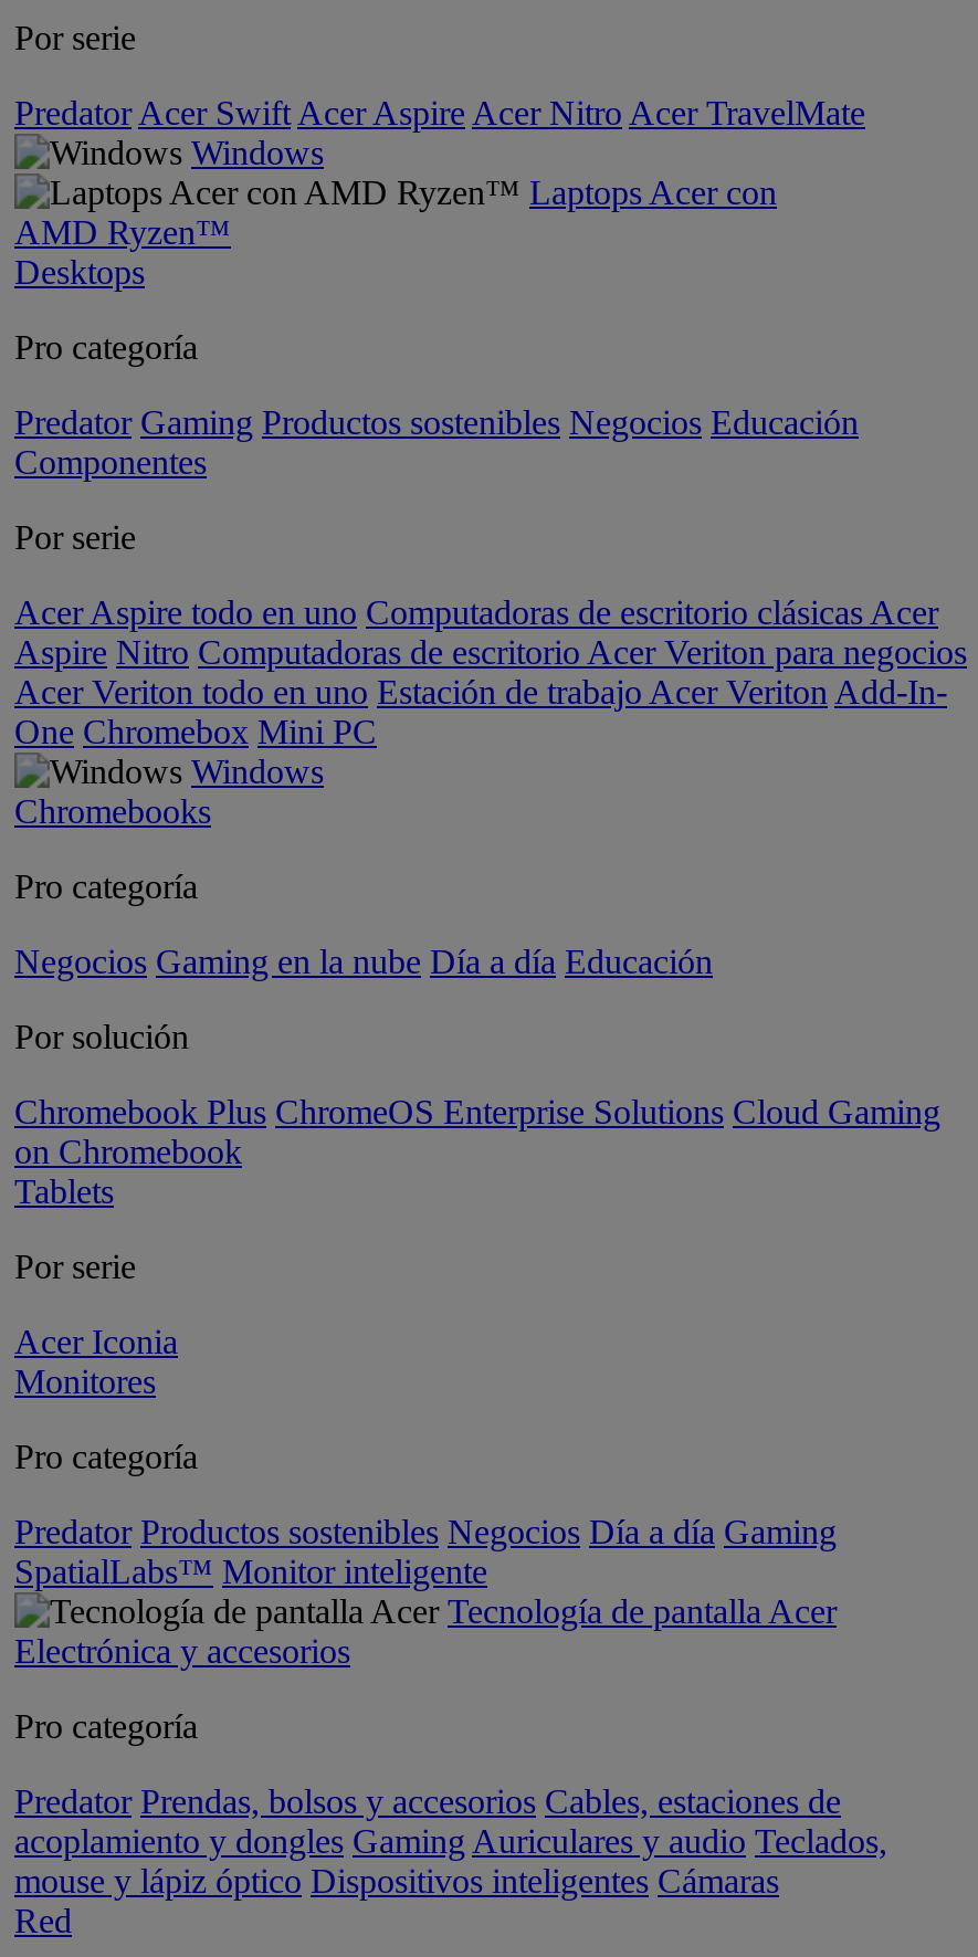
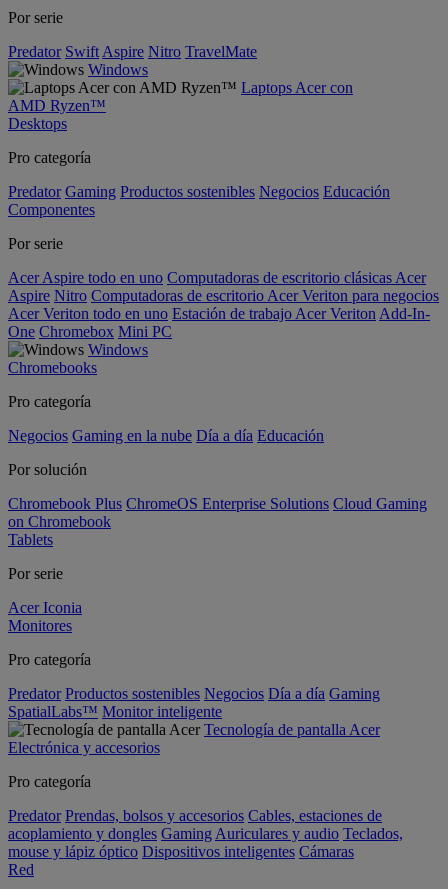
[14,94,865,131] Predator Acer Swift Acer Aspire Acer Nitro Acer TravelMate -> [8,43,257,60] Predator Swift Aspire Nitro TravelMate

